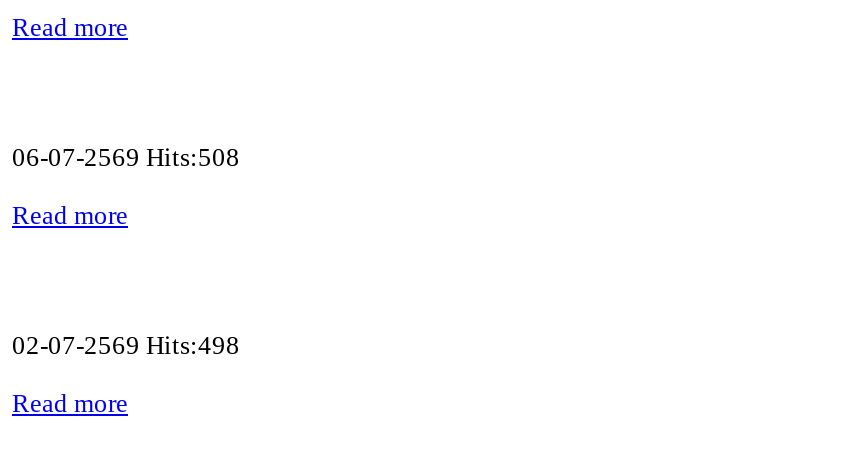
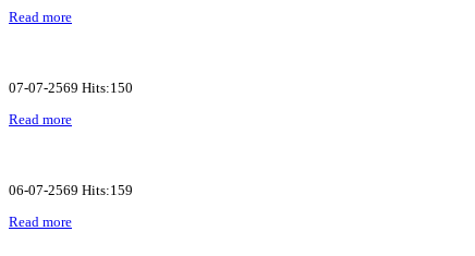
[12,142,240,172] 06-07-2569 Hits:508 -> [9,79,133,96] 07-07-2569 Hits:150
[12,330,240,360] 02-07-2569 Hits:498 -> [9,182,133,198] 06-07-2569 Hits:159

